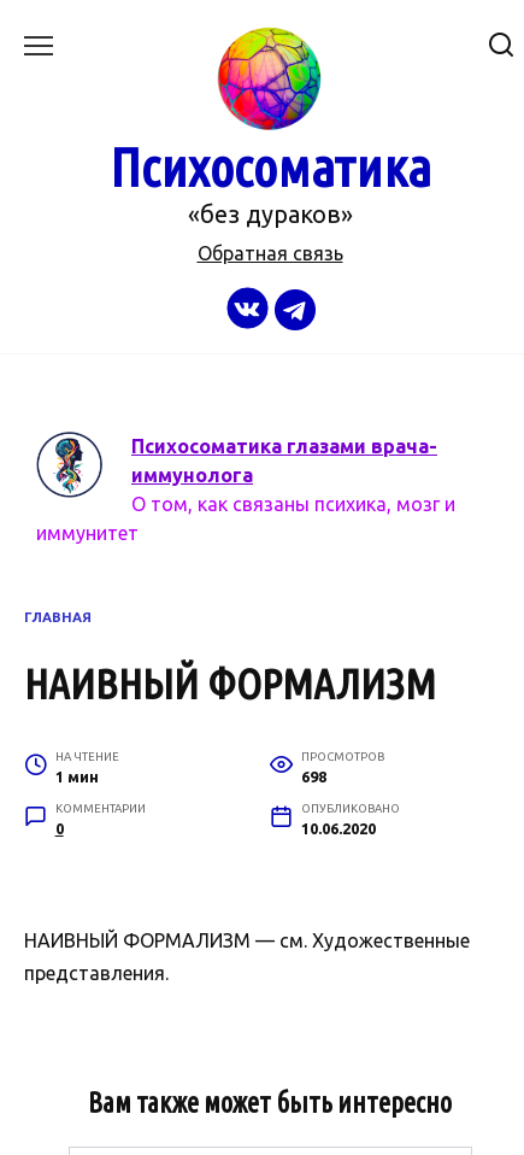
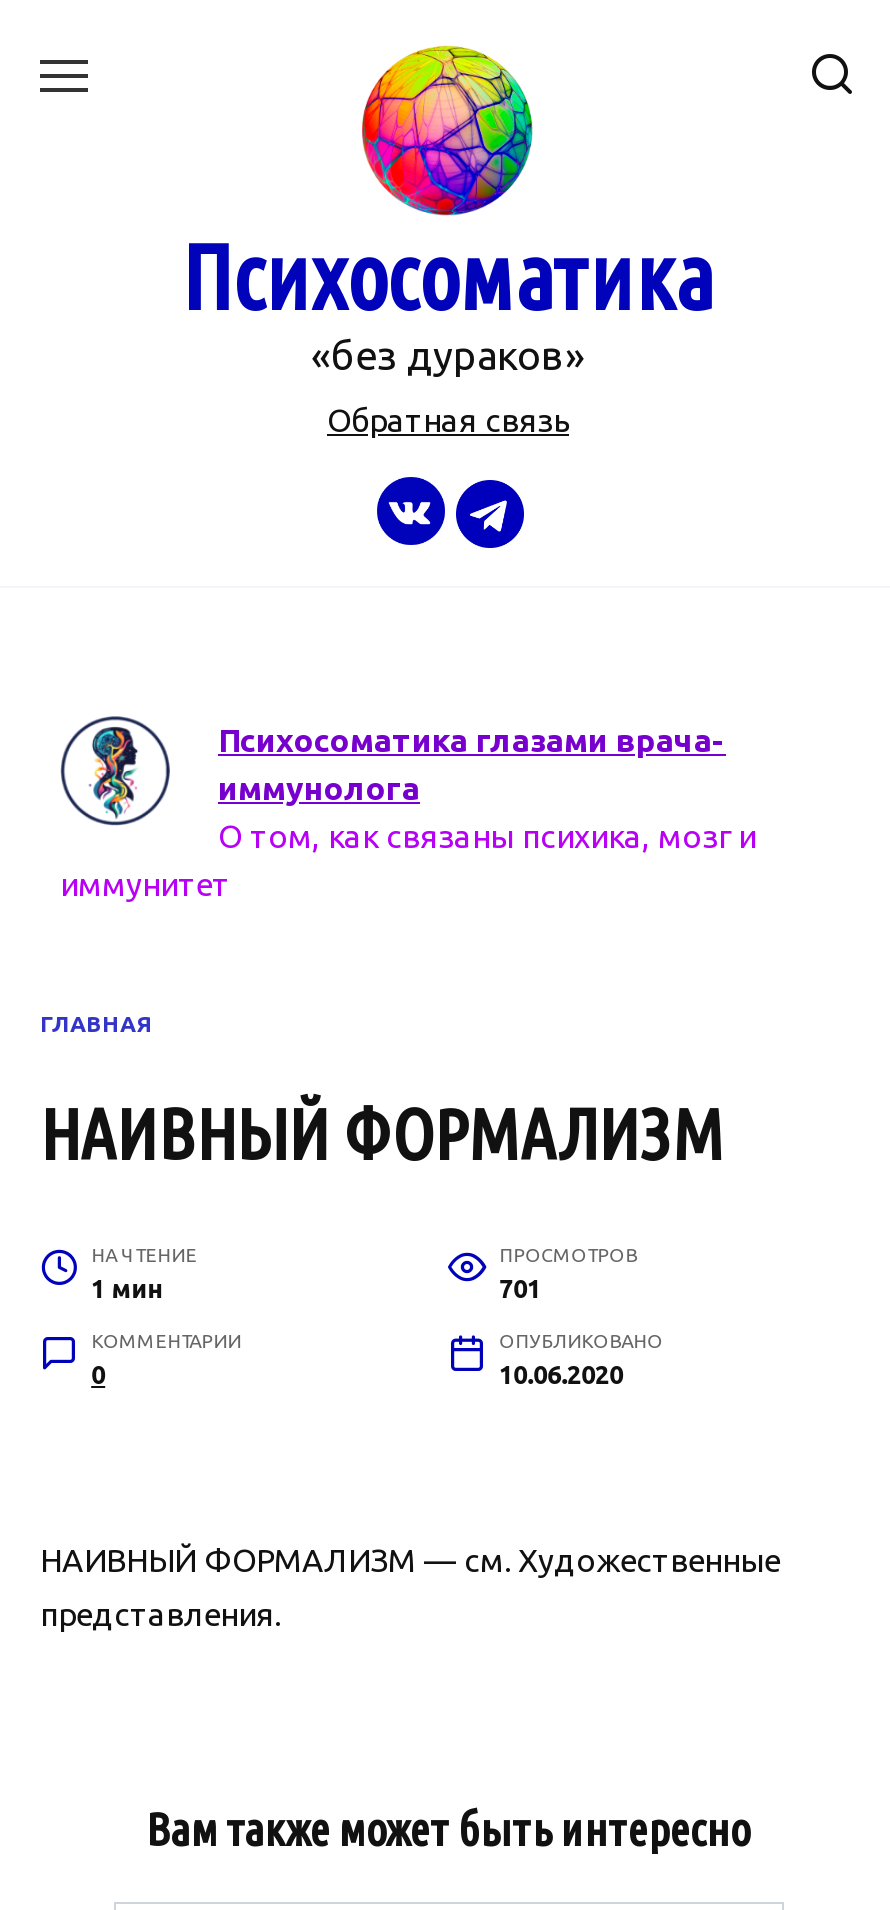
[301,768,326,785] 698 -> [499,1275,541,1303] 701

